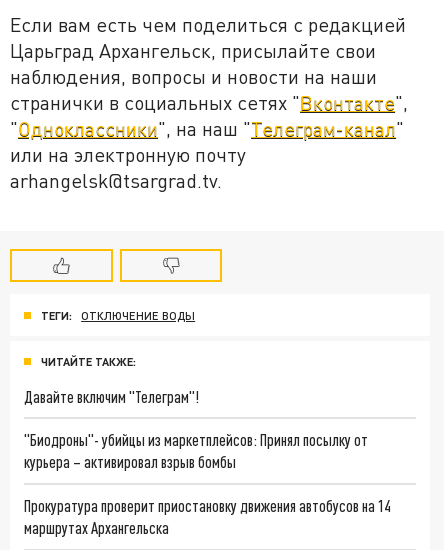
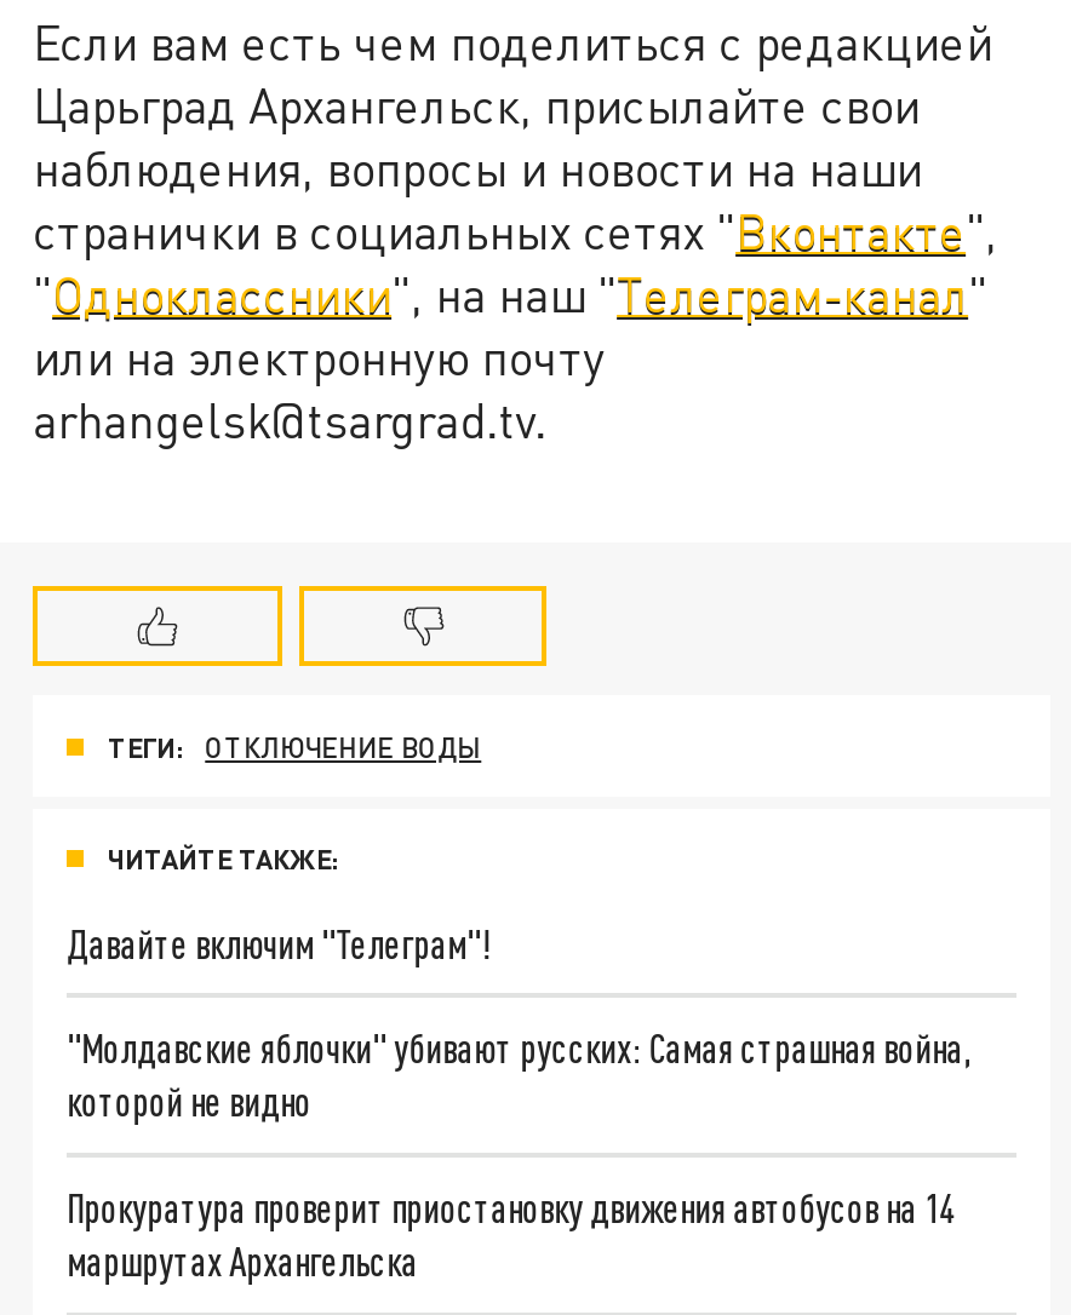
[24,430,368,471] "Биодроны"- убийцы из маркетплейсов: Принял посылку от | курьера – активировал взрыв бомбы -> [67,1025,971,1124] "Молдавские яблочки" убивают русских: Самая страшная война, | которой не видно

